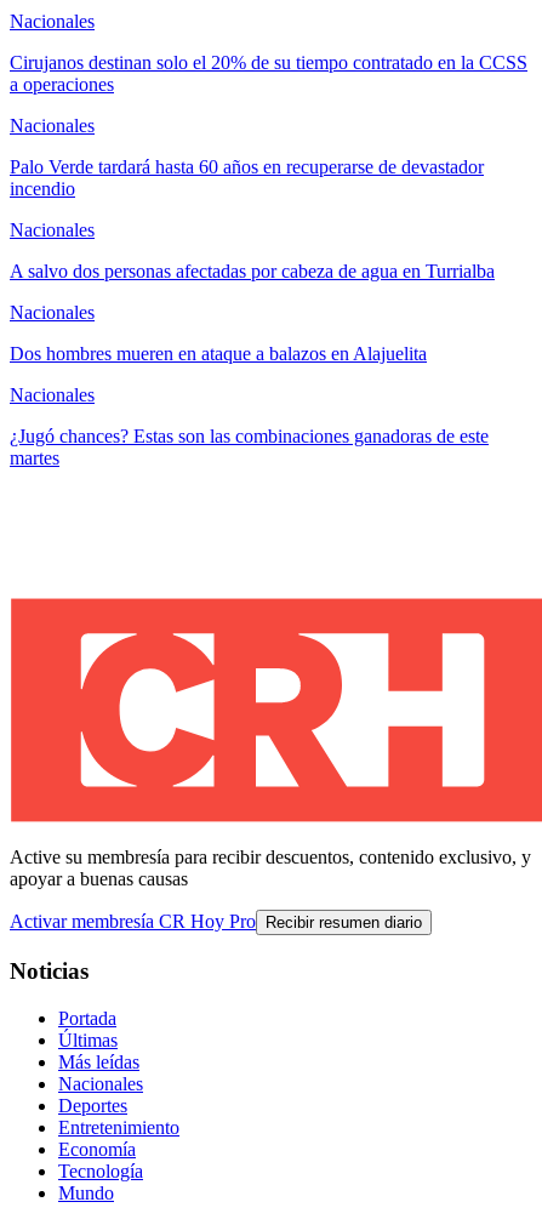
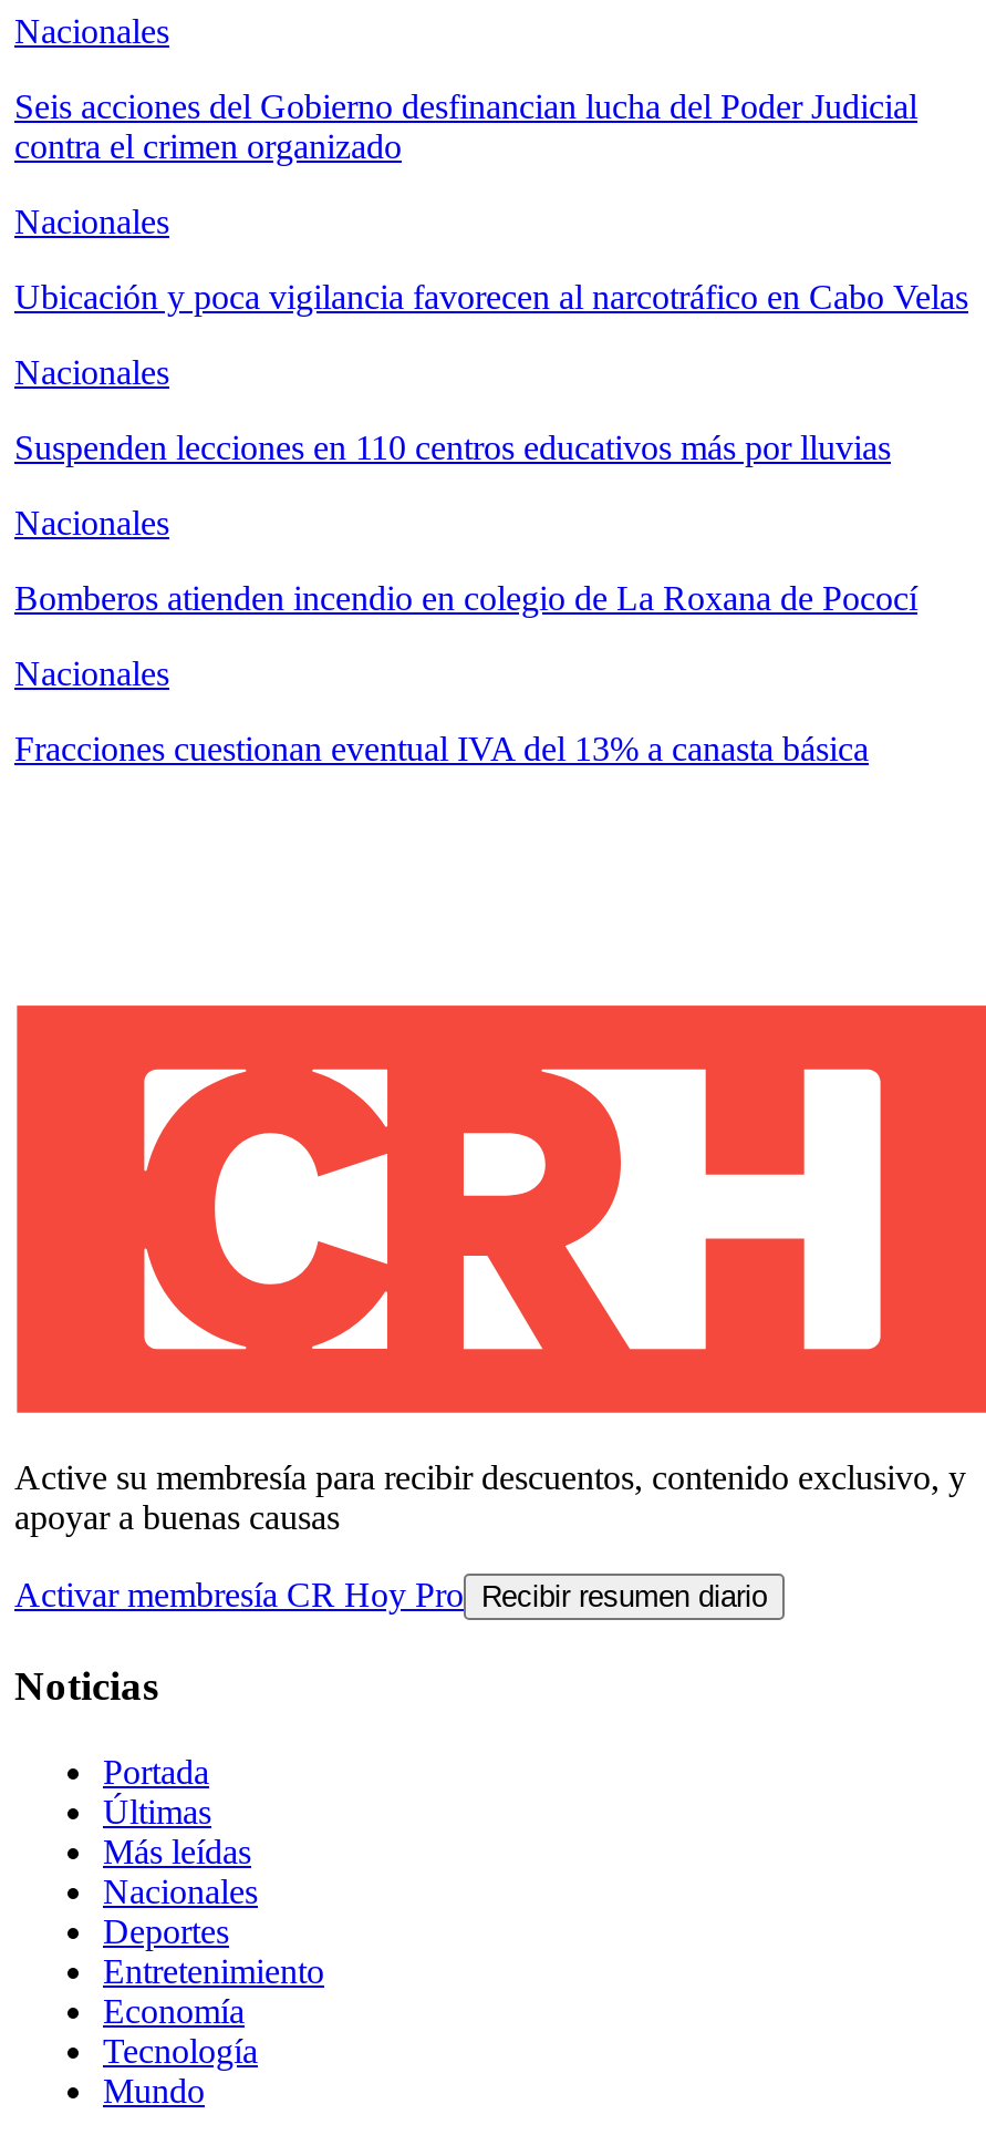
[10,52,527,95] Cirujanos destinan solo el 20% de su tiempo contratado en la CCSS | a operaciones -> [14,88,917,165] Seis acciones del Gobierno desfinancian lucha del Poder Judicial | contra el crimen organizado
[10,157,484,199] Palo Verde tardará hasta 60 años en recuperarse de devastador | incendio -> [14,278,968,316] Ubicación y poca vigilancia favorecen al narcotráfico en Cabo Velas
[10,261,495,282] A salvo dos personas afectadas por cabeza de agua en Turrialba -> [14,429,891,466] Suspenden lecciones en 110 centros educativos más por lluvias
[10,343,427,364] Dos hombres mueren en ataque a balazos en Alajuelita -> [14,579,917,617] Bomberos atienden incendio en colegio de La Roxana de Pococí
[10,426,489,468] ¿Jugó chances? Estas son las combinaciones ganadoras de este | martes -> [14,730,869,768] Fracciones cuestionan eventual IVA del 13% a canasta básica

